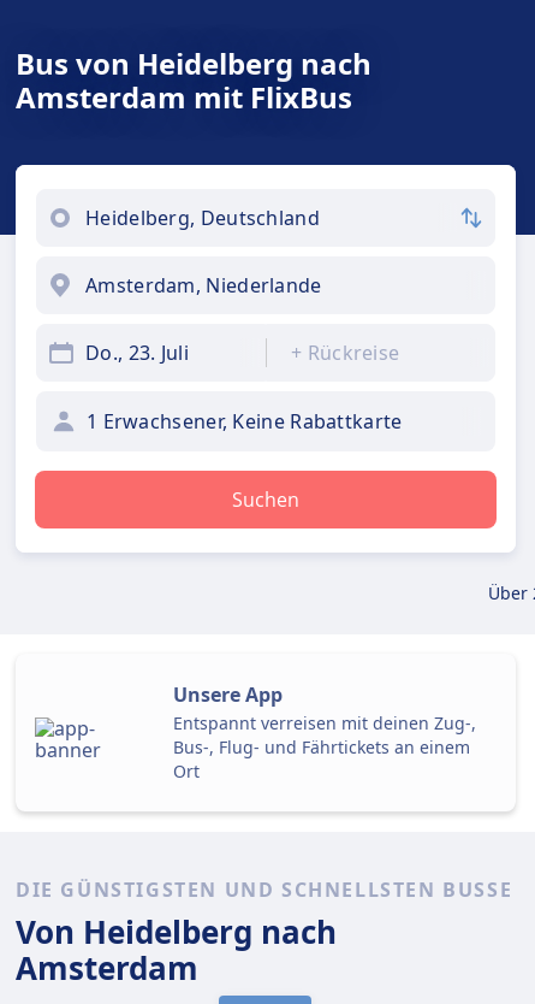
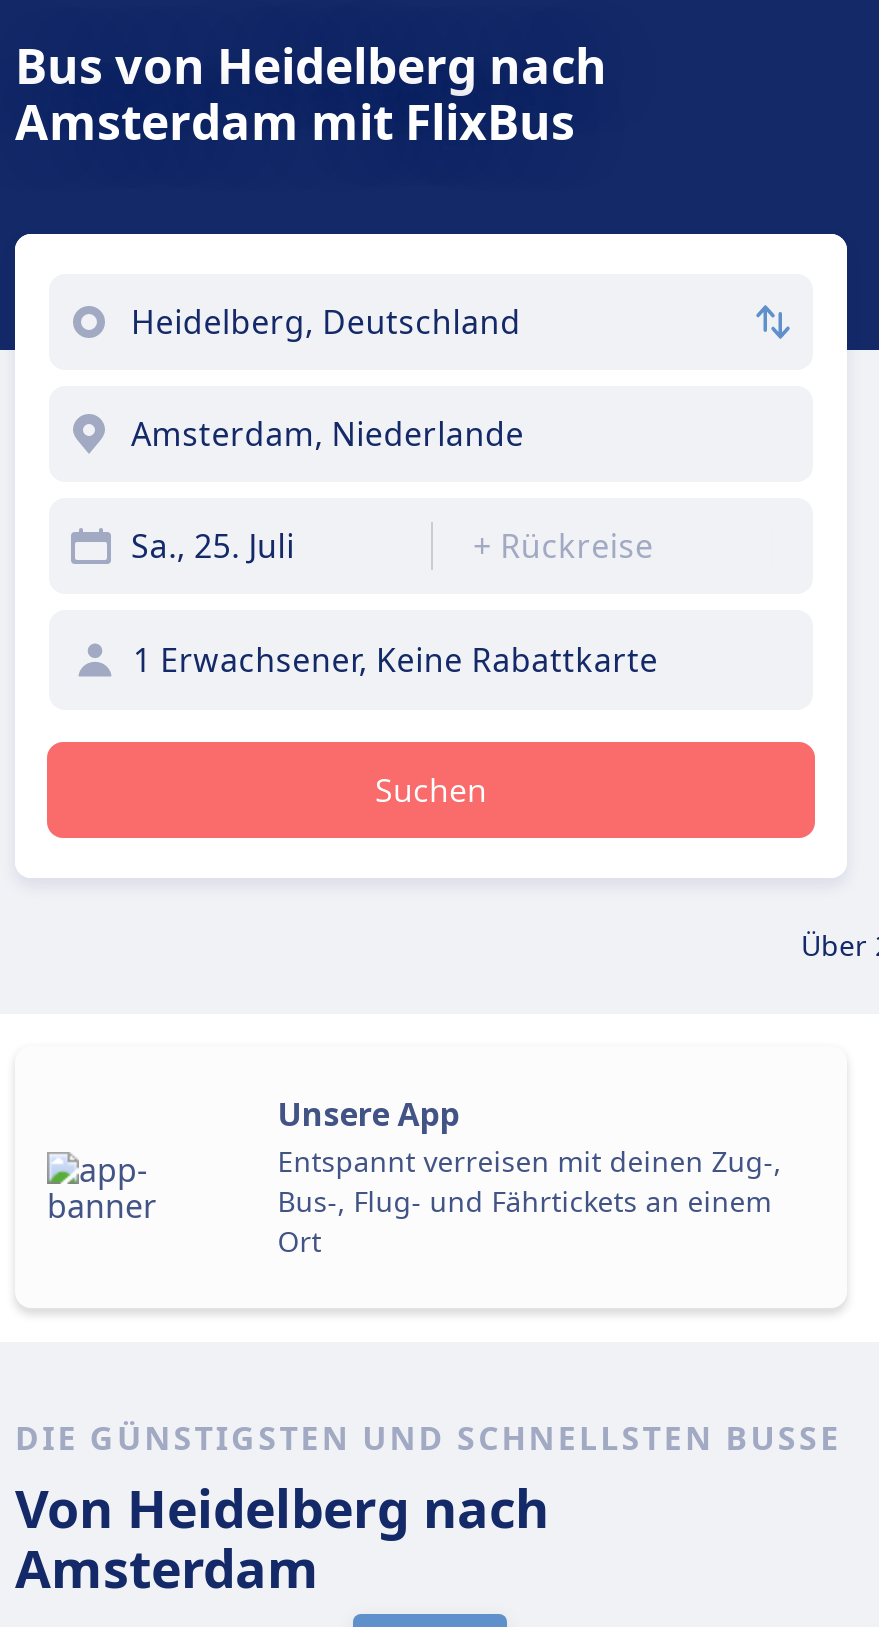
[85,339,189,366] Do., 23. Juli -> [131,524,295,568] Sa., 25. Juli

